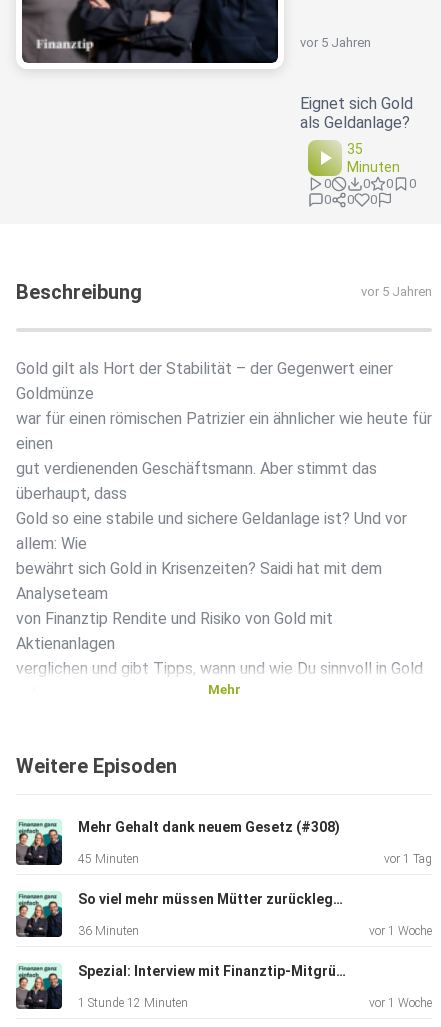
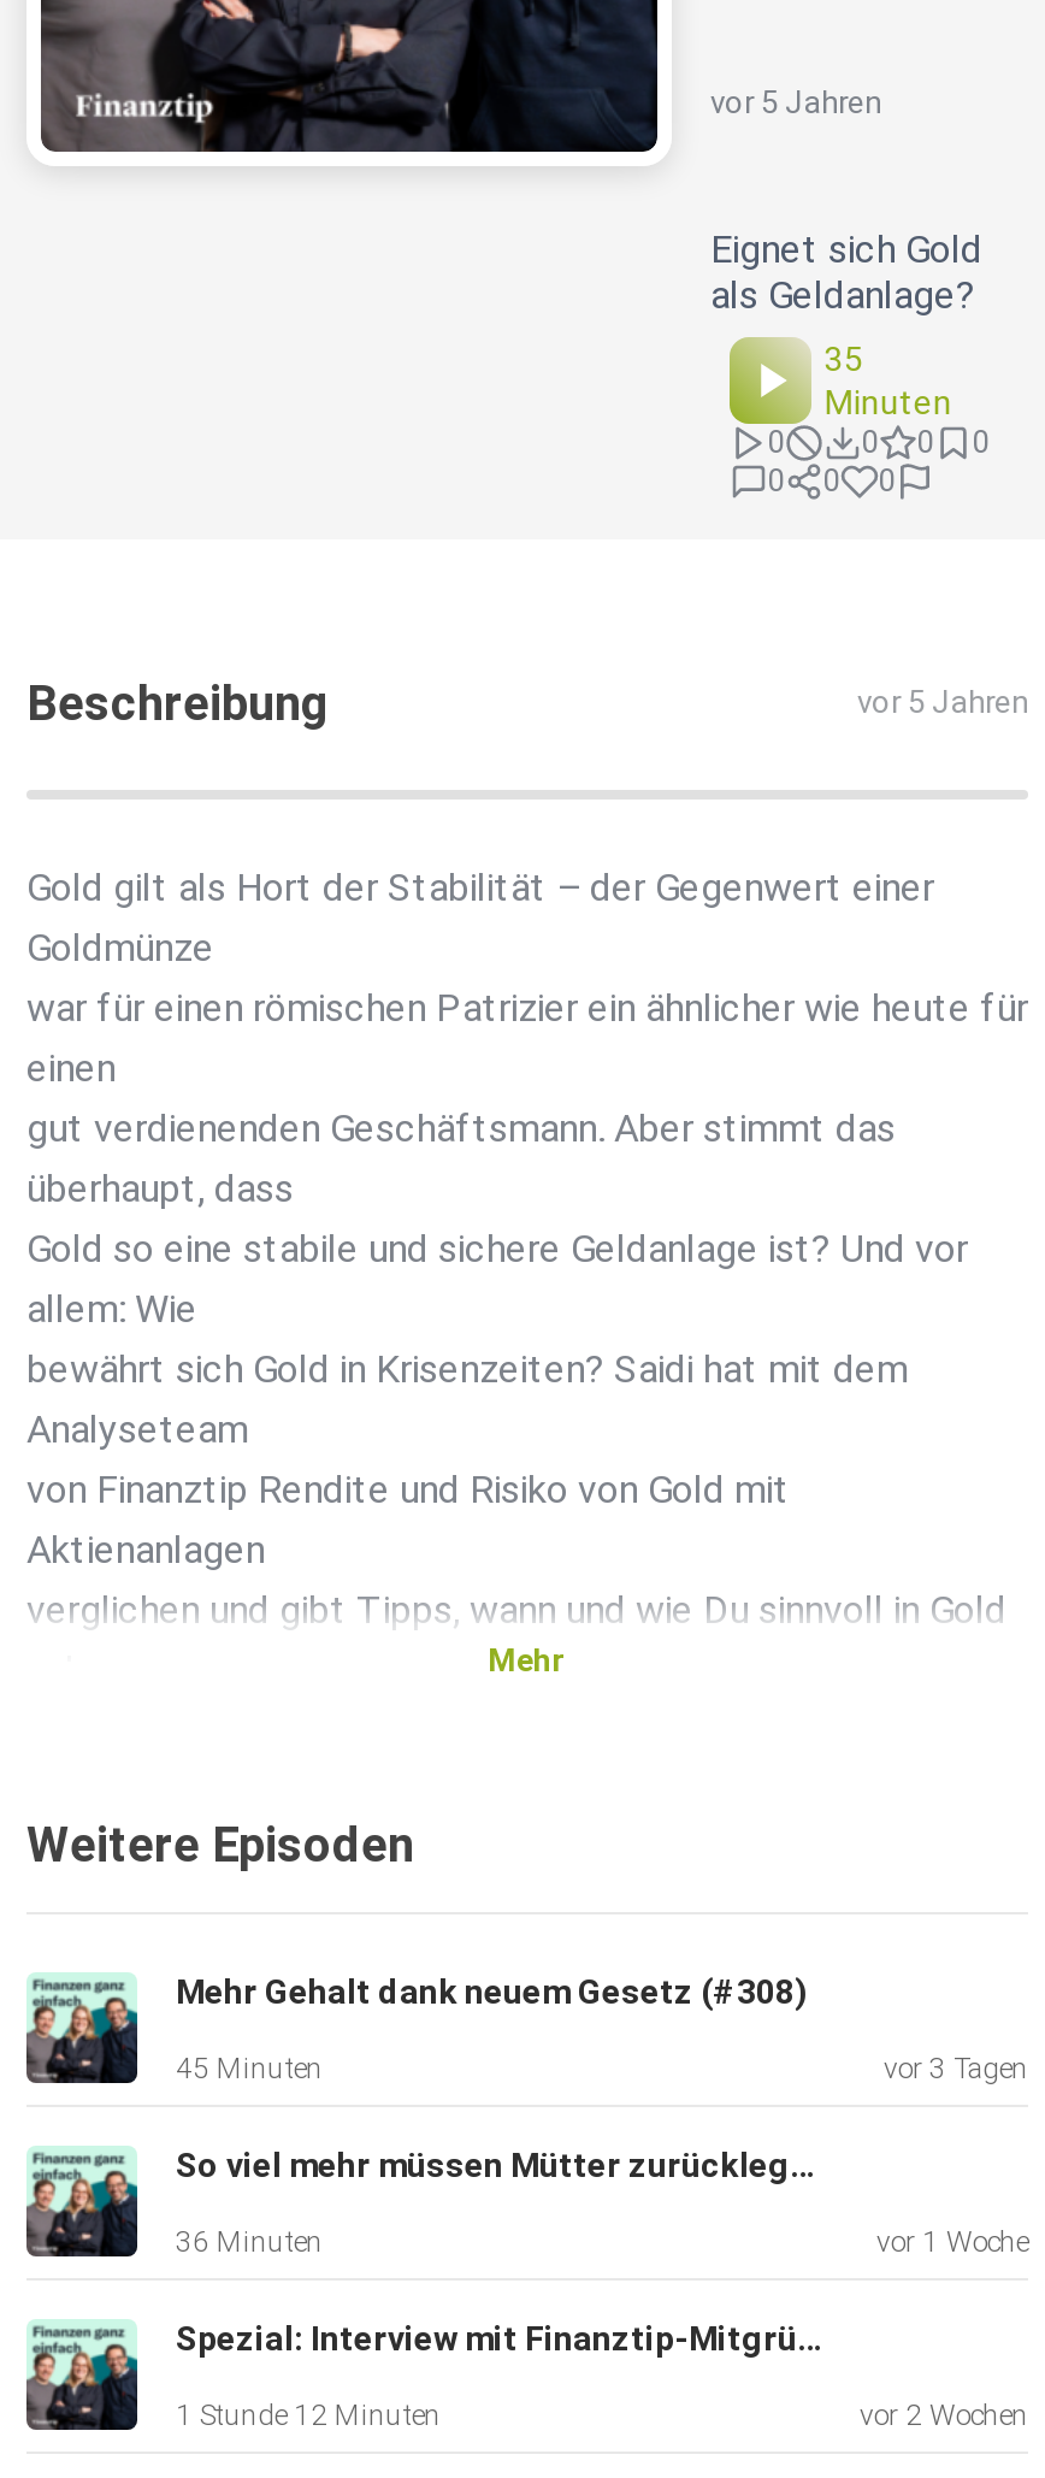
[384,852,432,866] vor 1 Tag -> [884,2052,1028,2086] vor 3 Tagen
[369,996,432,1010] vor 1 Woche -> [860,2399,1028,2433] vor 2 Wochen

